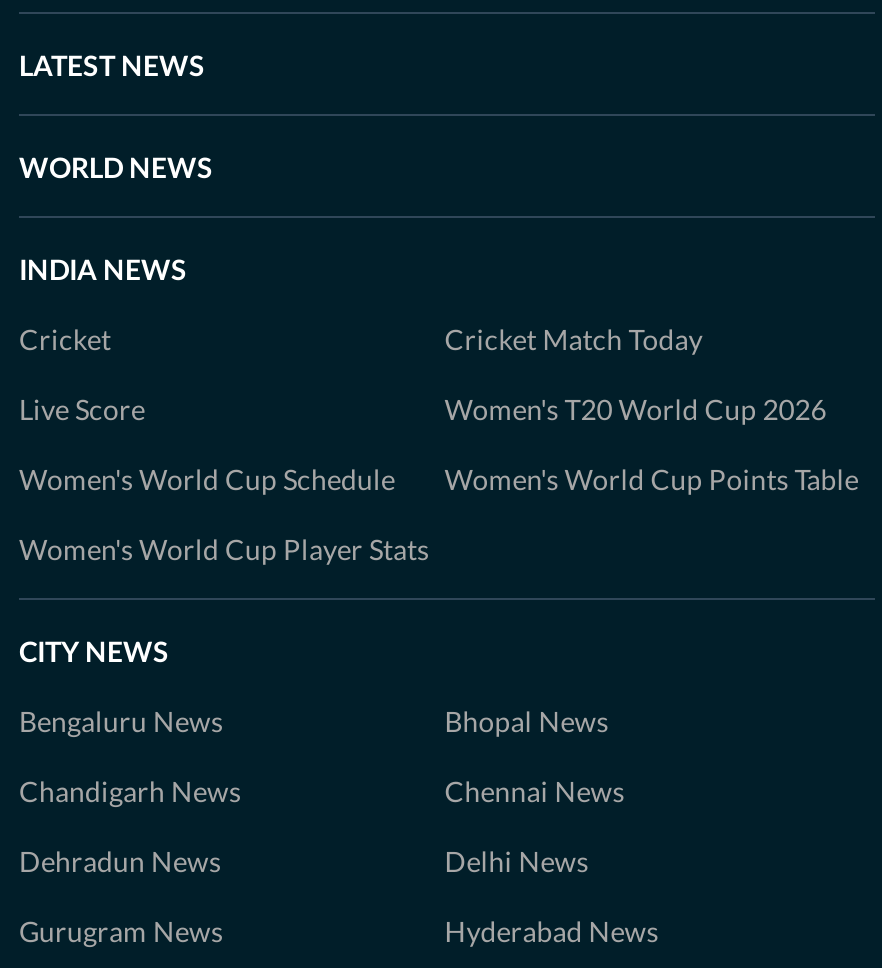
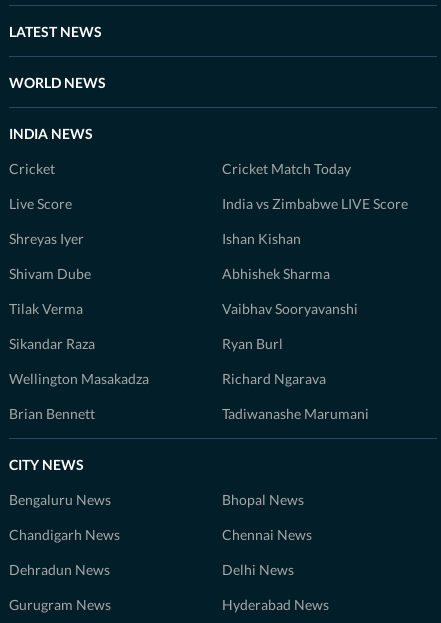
[19,392,858,566] Women's T20 World Cup 2026 | Women's World Cup Schedule | Women's World Cup Points Table | Women's World Cup Player Stats -> [9,195,408,422] India vs Zimbabwe LIVE Score | Shreyas Iyer | Ishan Kishan | Shivam Dube | Abhishek Sharma | Tilak Verma | Vaibhav Sooryavanshi | Sikandar Raza | Ryan Burl | Wellington Masakadza | Richard Ngarava | Brian Bennett | Tadiwanashe Marumani

